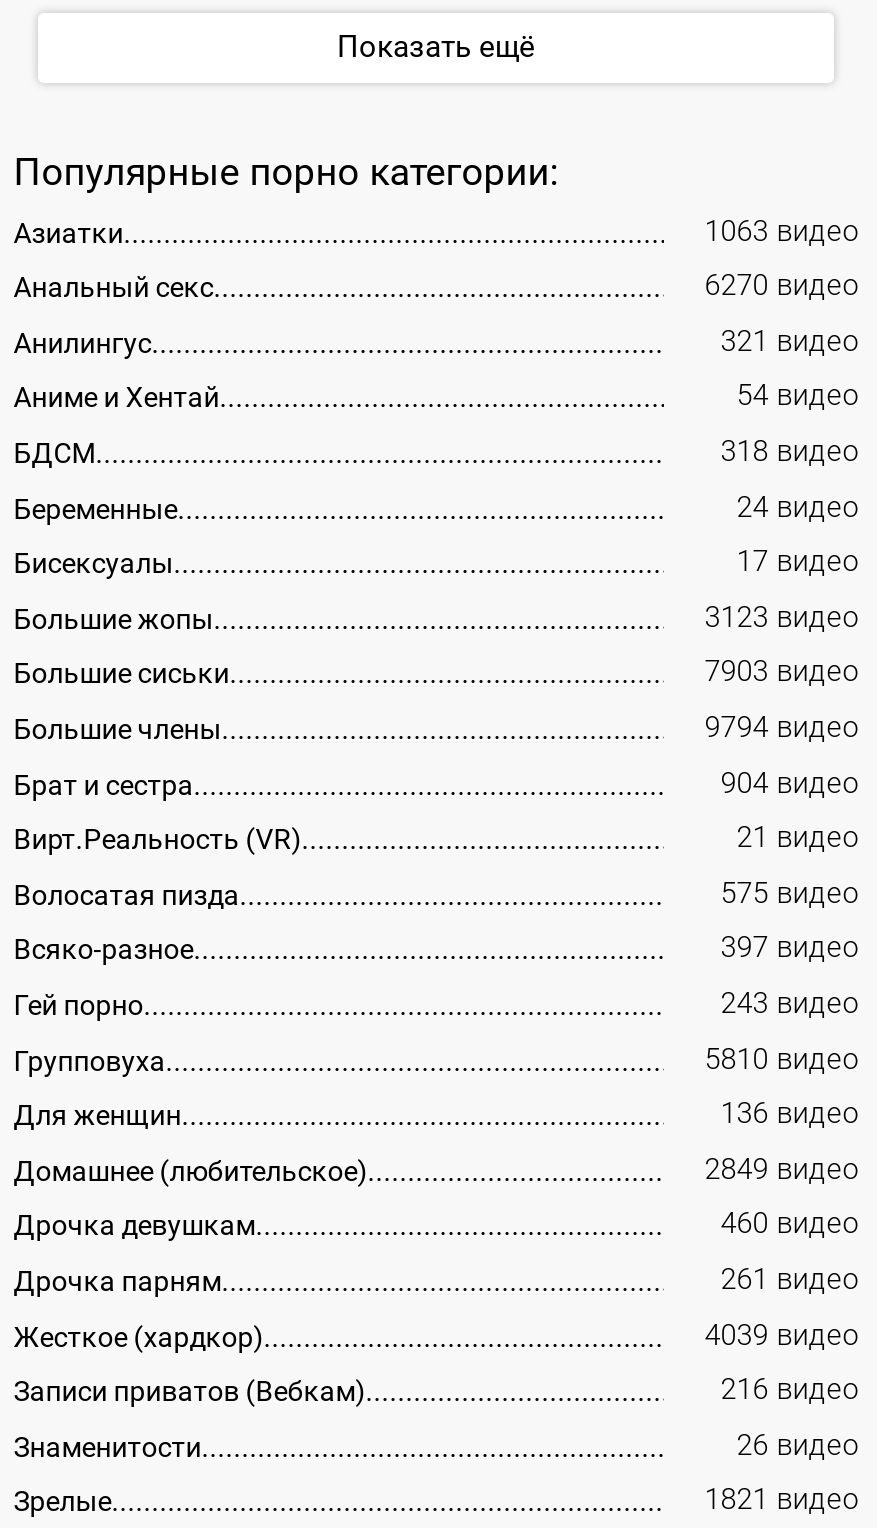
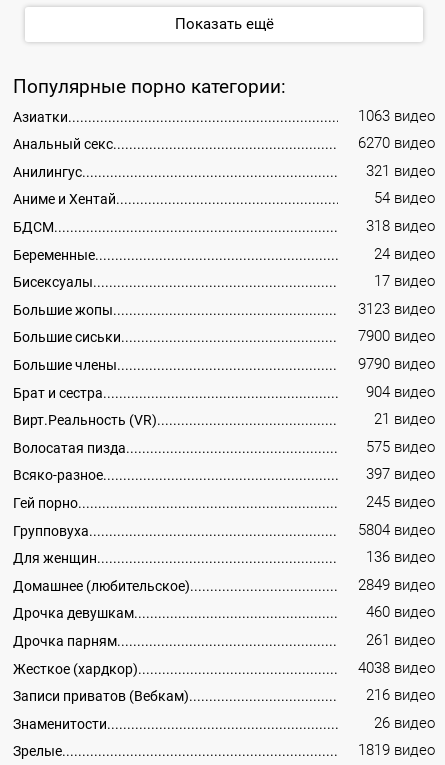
[705,656,859,690] 7903 видео -> [358,328,435,345] 7900 видео
[705,711,859,745] 9794 видео -> [358,356,435,373] 9790 видео
[721,987,859,1021] 243 видео -> [366,494,435,511] 245 видео
[705,1042,859,1076] 5810 видео -> [358,522,435,539] 5804 видео
[705,1318,859,1352] 4039 видео -> [358,660,435,677] 4038 видео
[705,1484,859,1518] 1821 видео -> [358,742,435,759] 1819 видео

